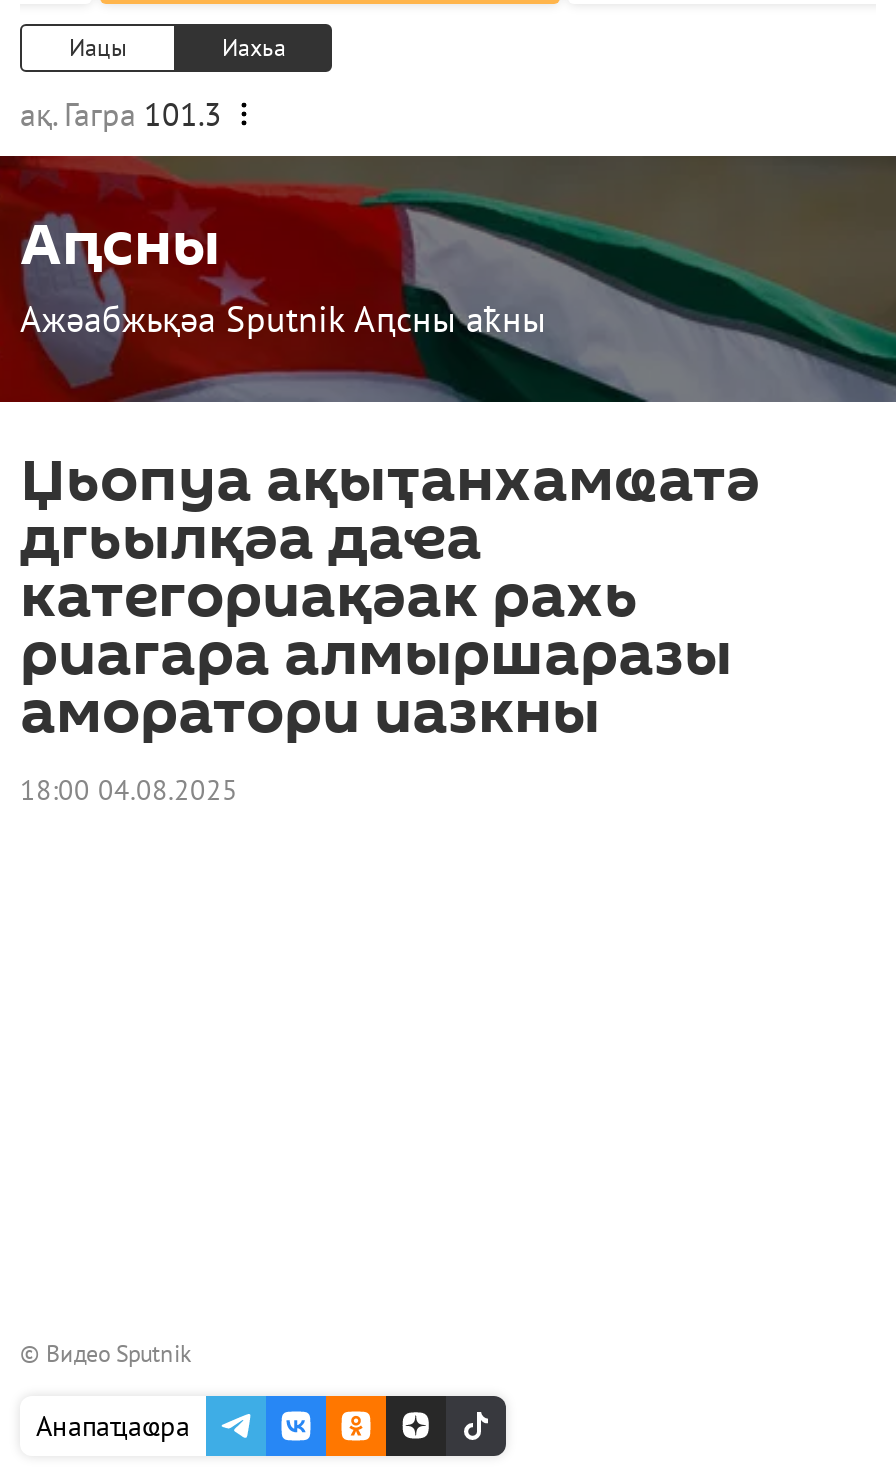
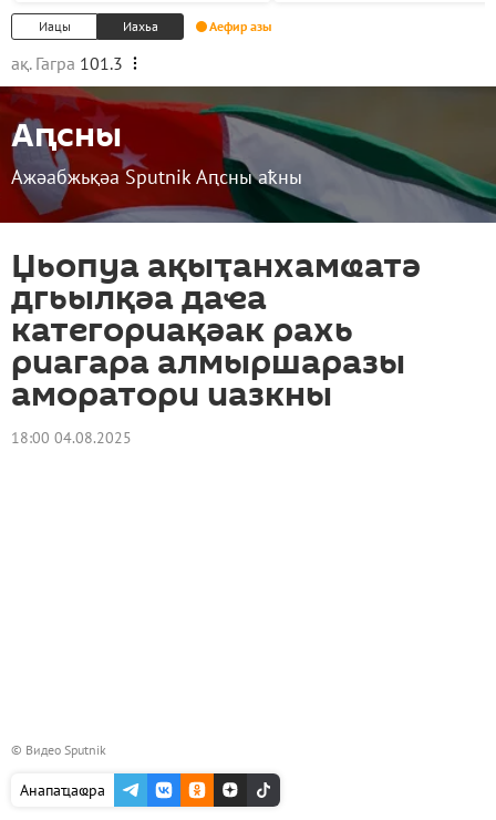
none -> [209,18,271,34] Аефир азы

